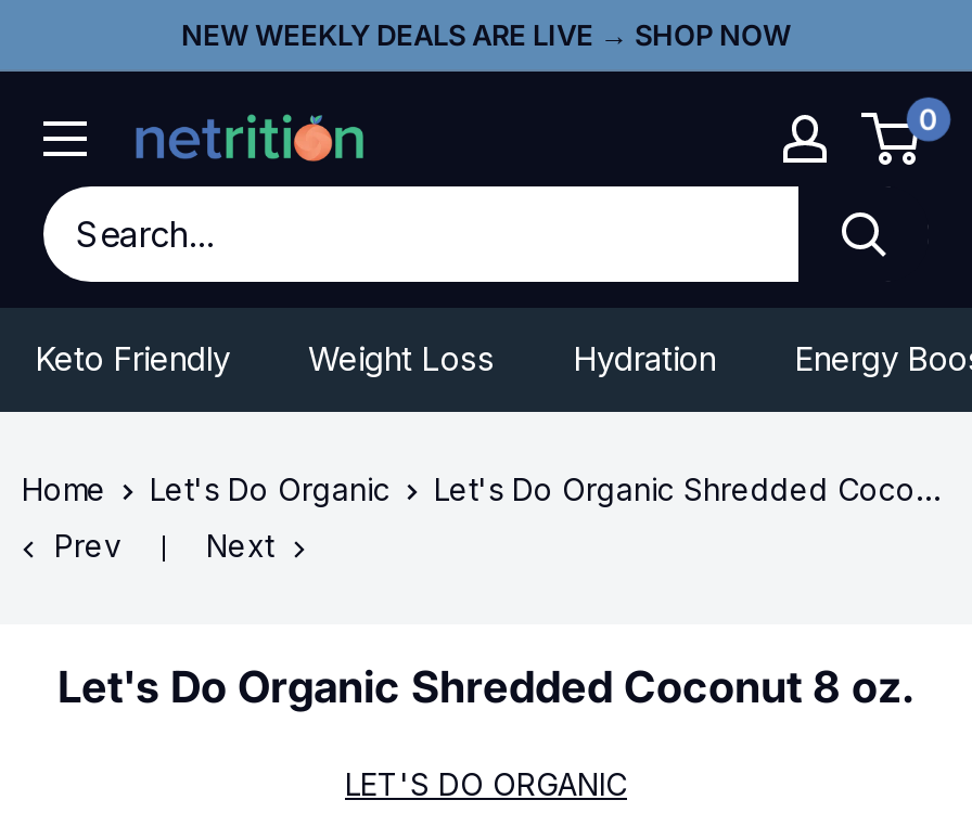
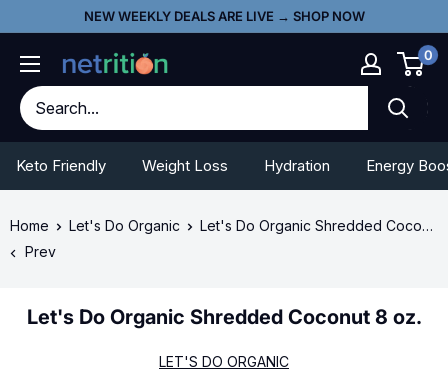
[206,528,273,565] Next -> none

